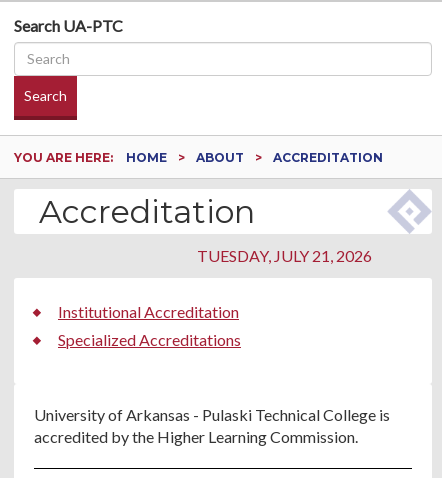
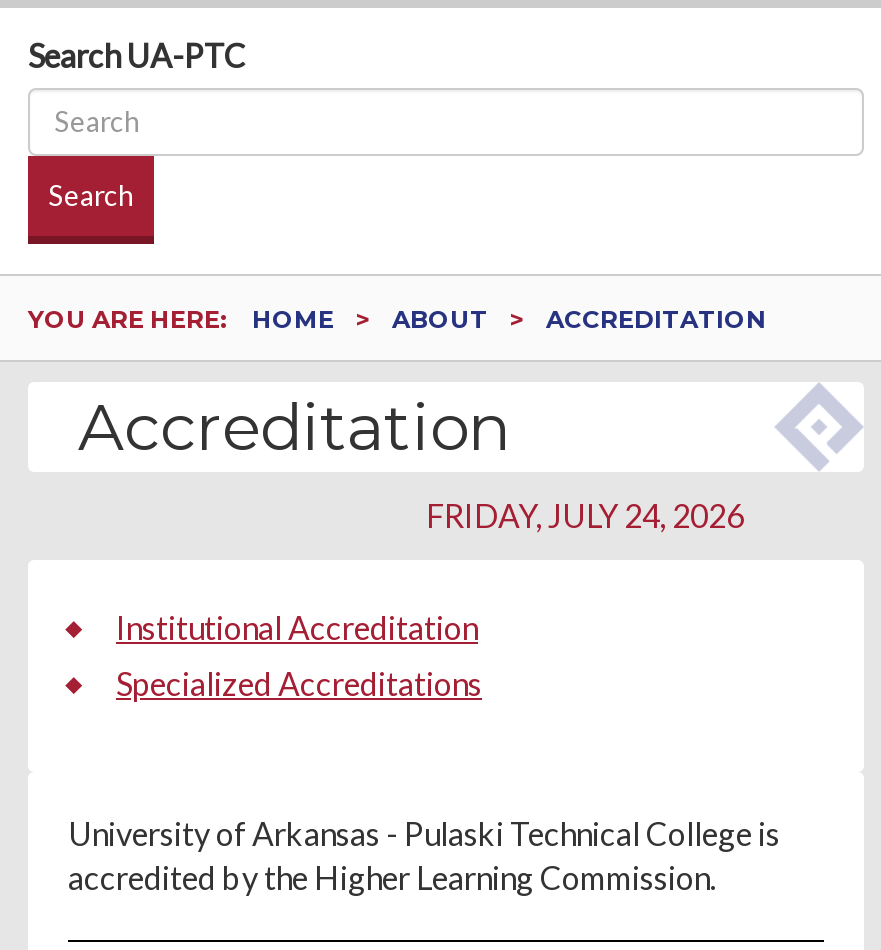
[197,246,372,265] TUESDAY, JULY 21, 2026 -> [426,496,744,534] FRIDAY, JULY 24, 2026

